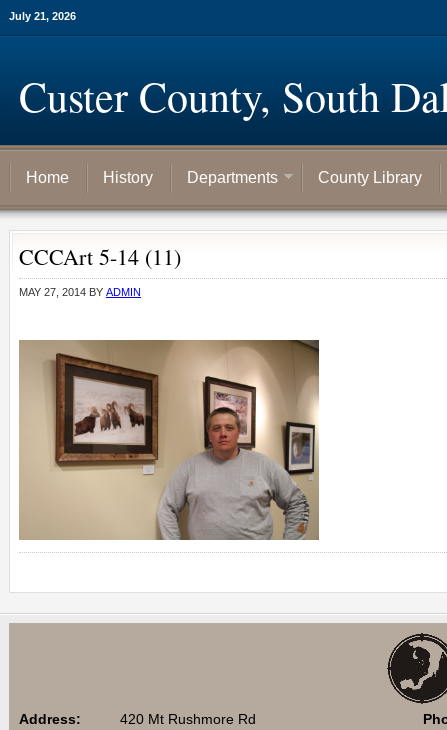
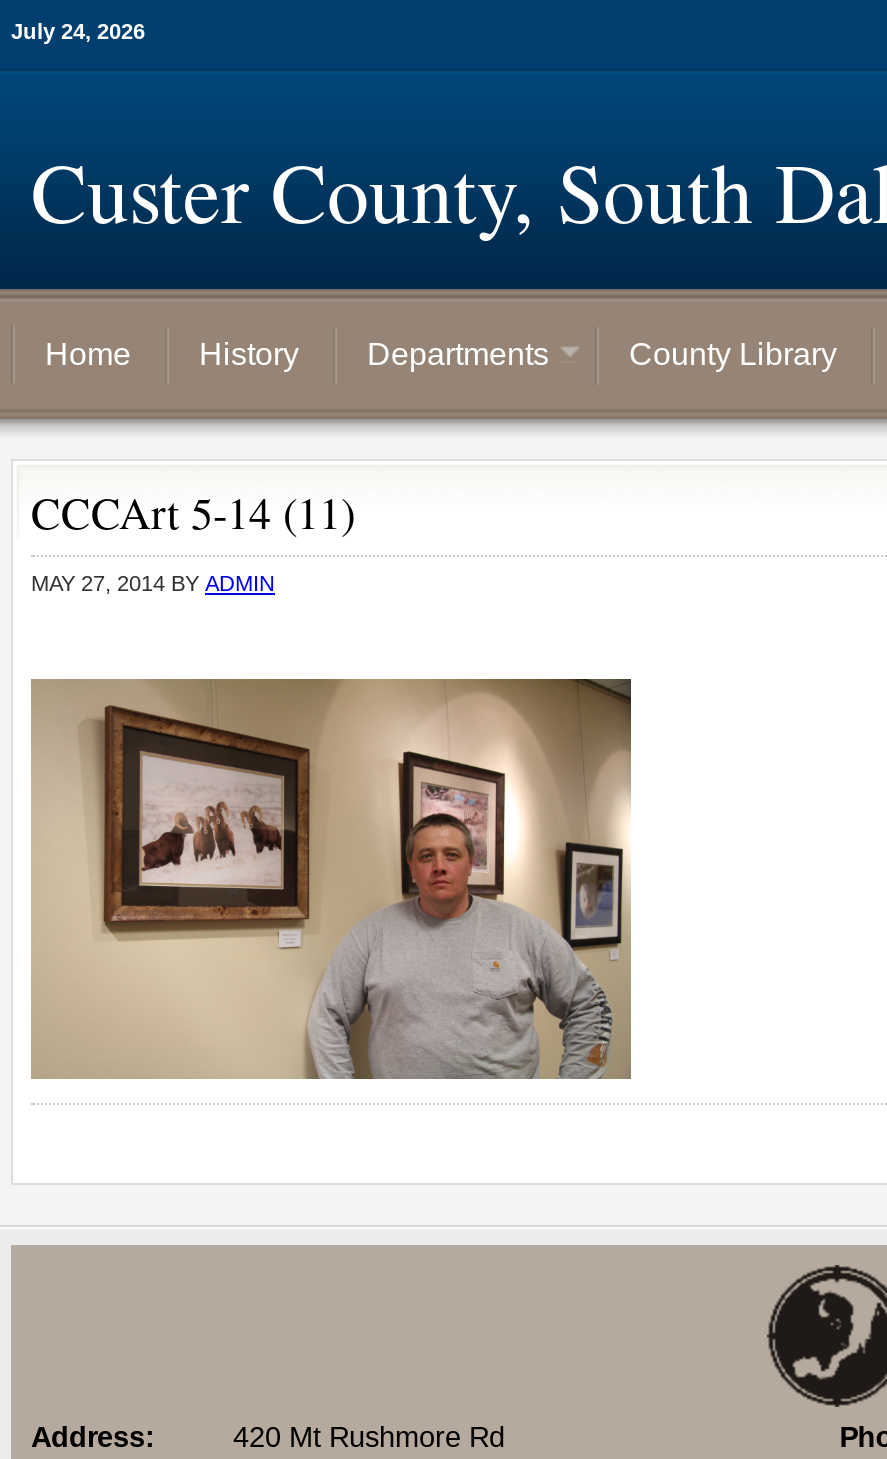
[9,10,76,22] July 21, 2026 -> [11,19,145,43] July 24, 2026

